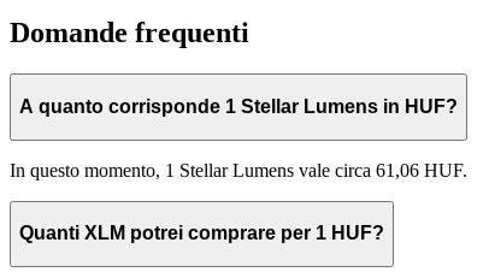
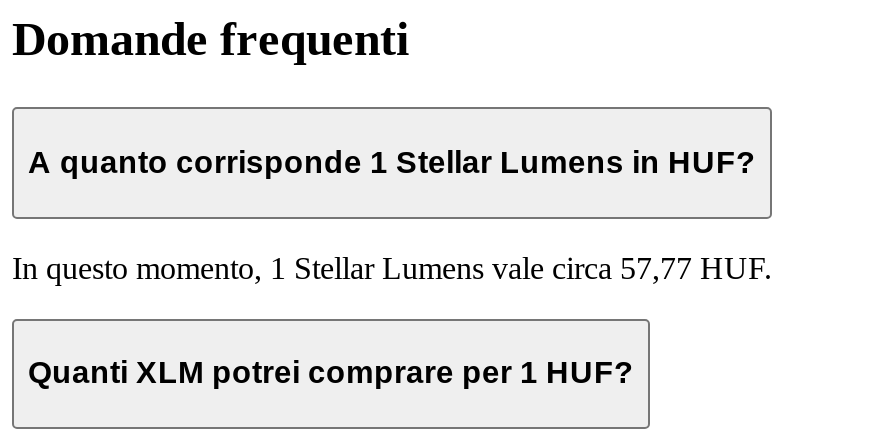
[10,159,467,180] In questo momento, 1 Stellar Lumens vale circa 61,06 HUF. -> [12,250,772,284] In questo momento, 1 Stellar Lumens vale circa 57,77 HUF.

